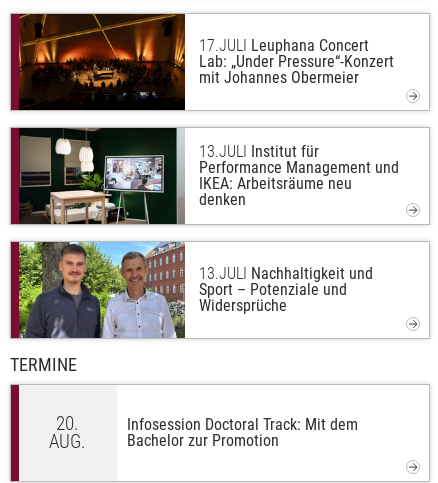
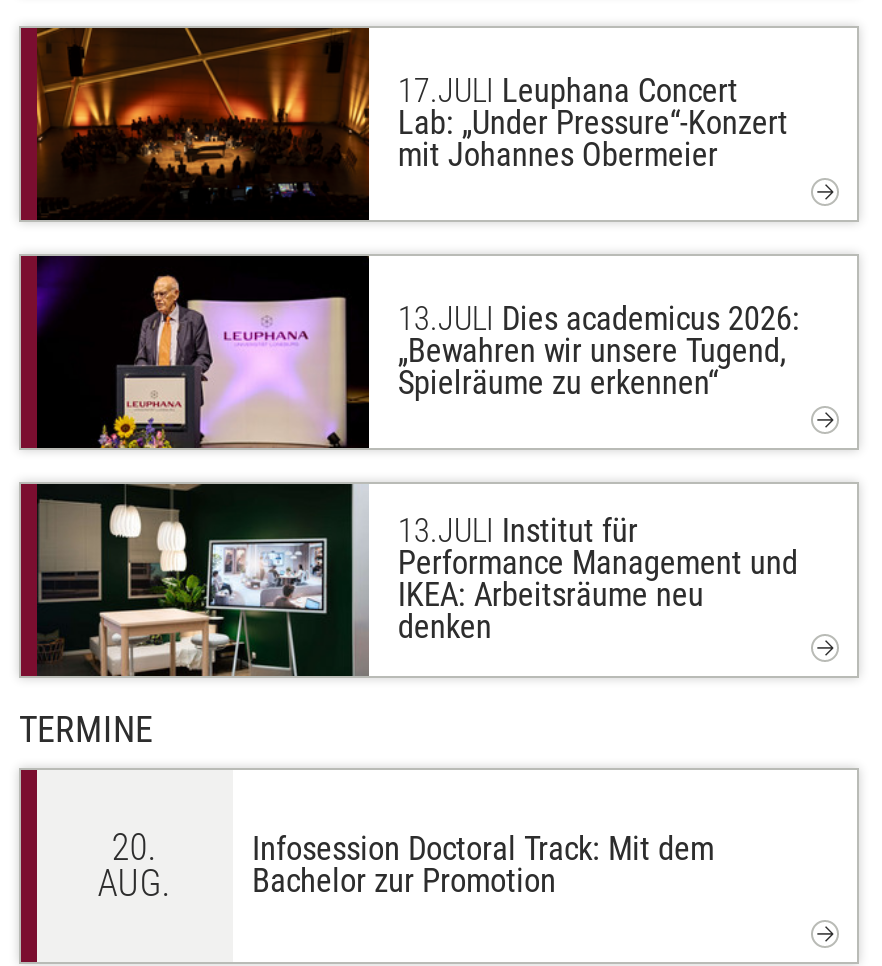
none -> [37,256,800,450] [image] | 13.JULI Dies academicus 2026: | „Bewahren wir unsere Tugend, | Spielräume zu erkennen“
moved [18,127,399,226] -> [35,482,798,680]: [image] | 13.JULI Institut für | Performance Management und | IKEA: Arbeitsräume neu | denken
[18,241,373,338] [image] | 13. JULI Nachhaltigkeit und | Sport – Potenziale und | Widersprüche -> none

